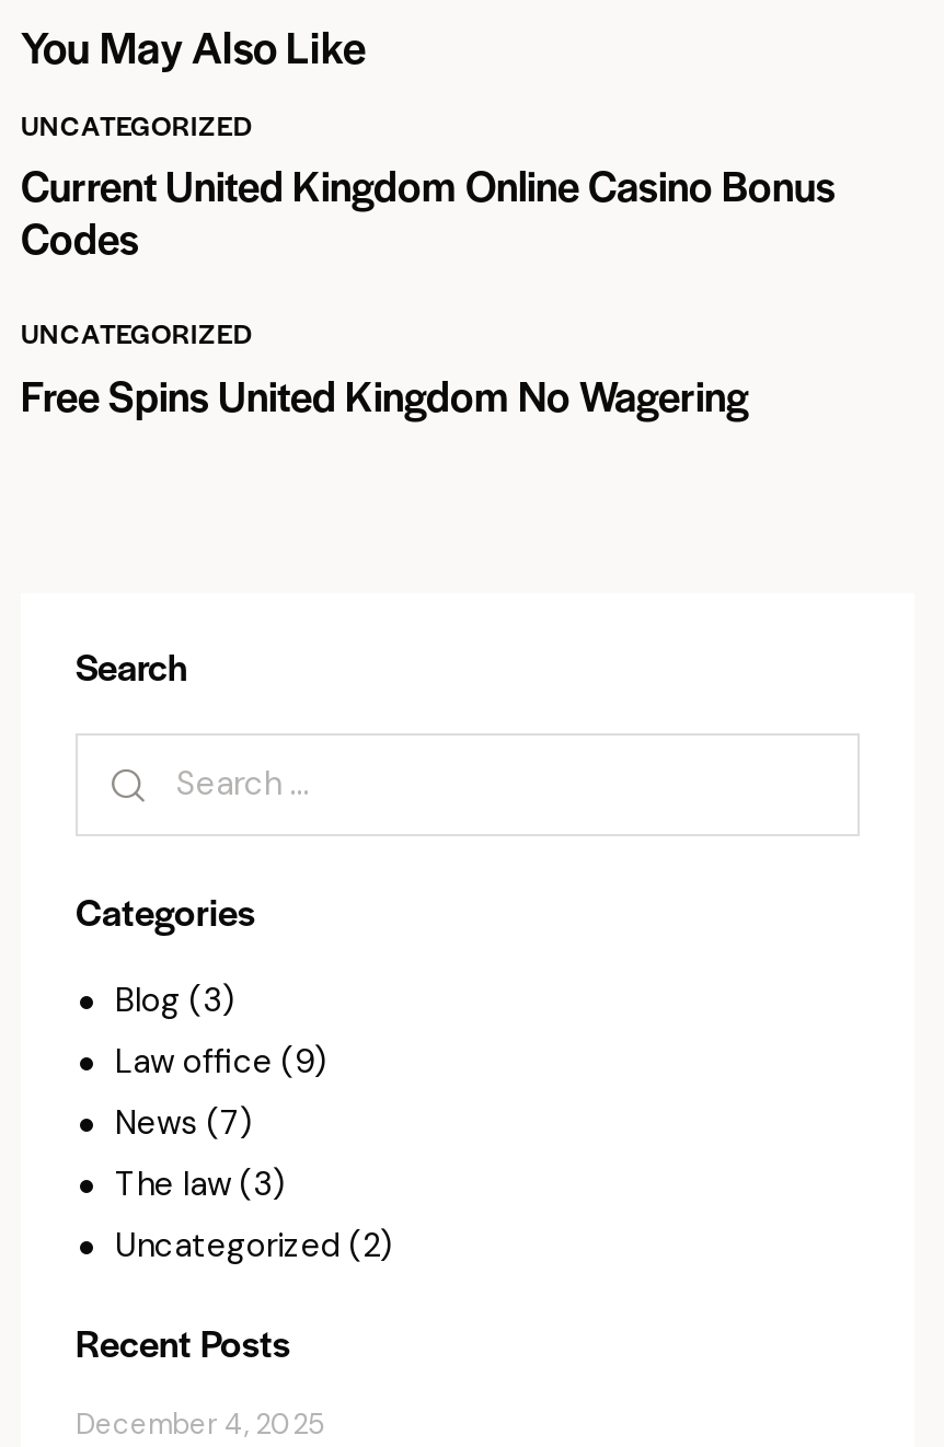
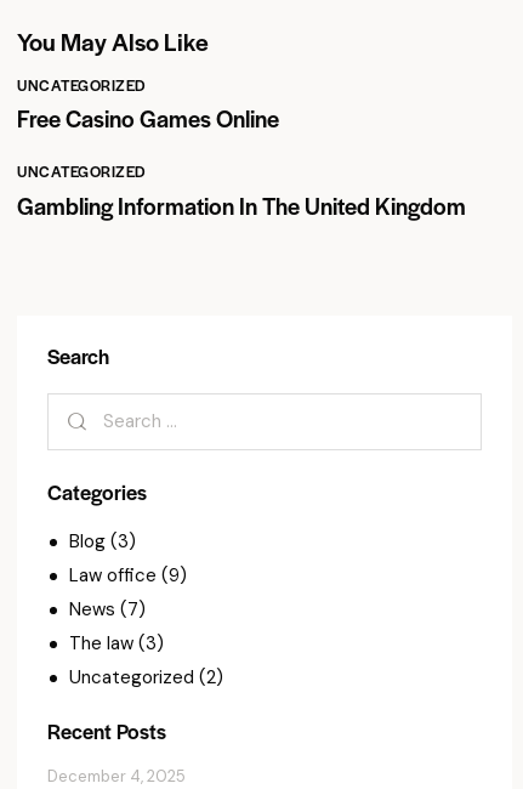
[21,155,836,267] Current United Kingdom Online Casino Bonus | Codes -> [17,102,279,135] Free Casino Games Online
[21,364,748,424] Free Spins United Kingdom No Wagering -> [17,189,466,222] Gambling Information In The United Kingdom

